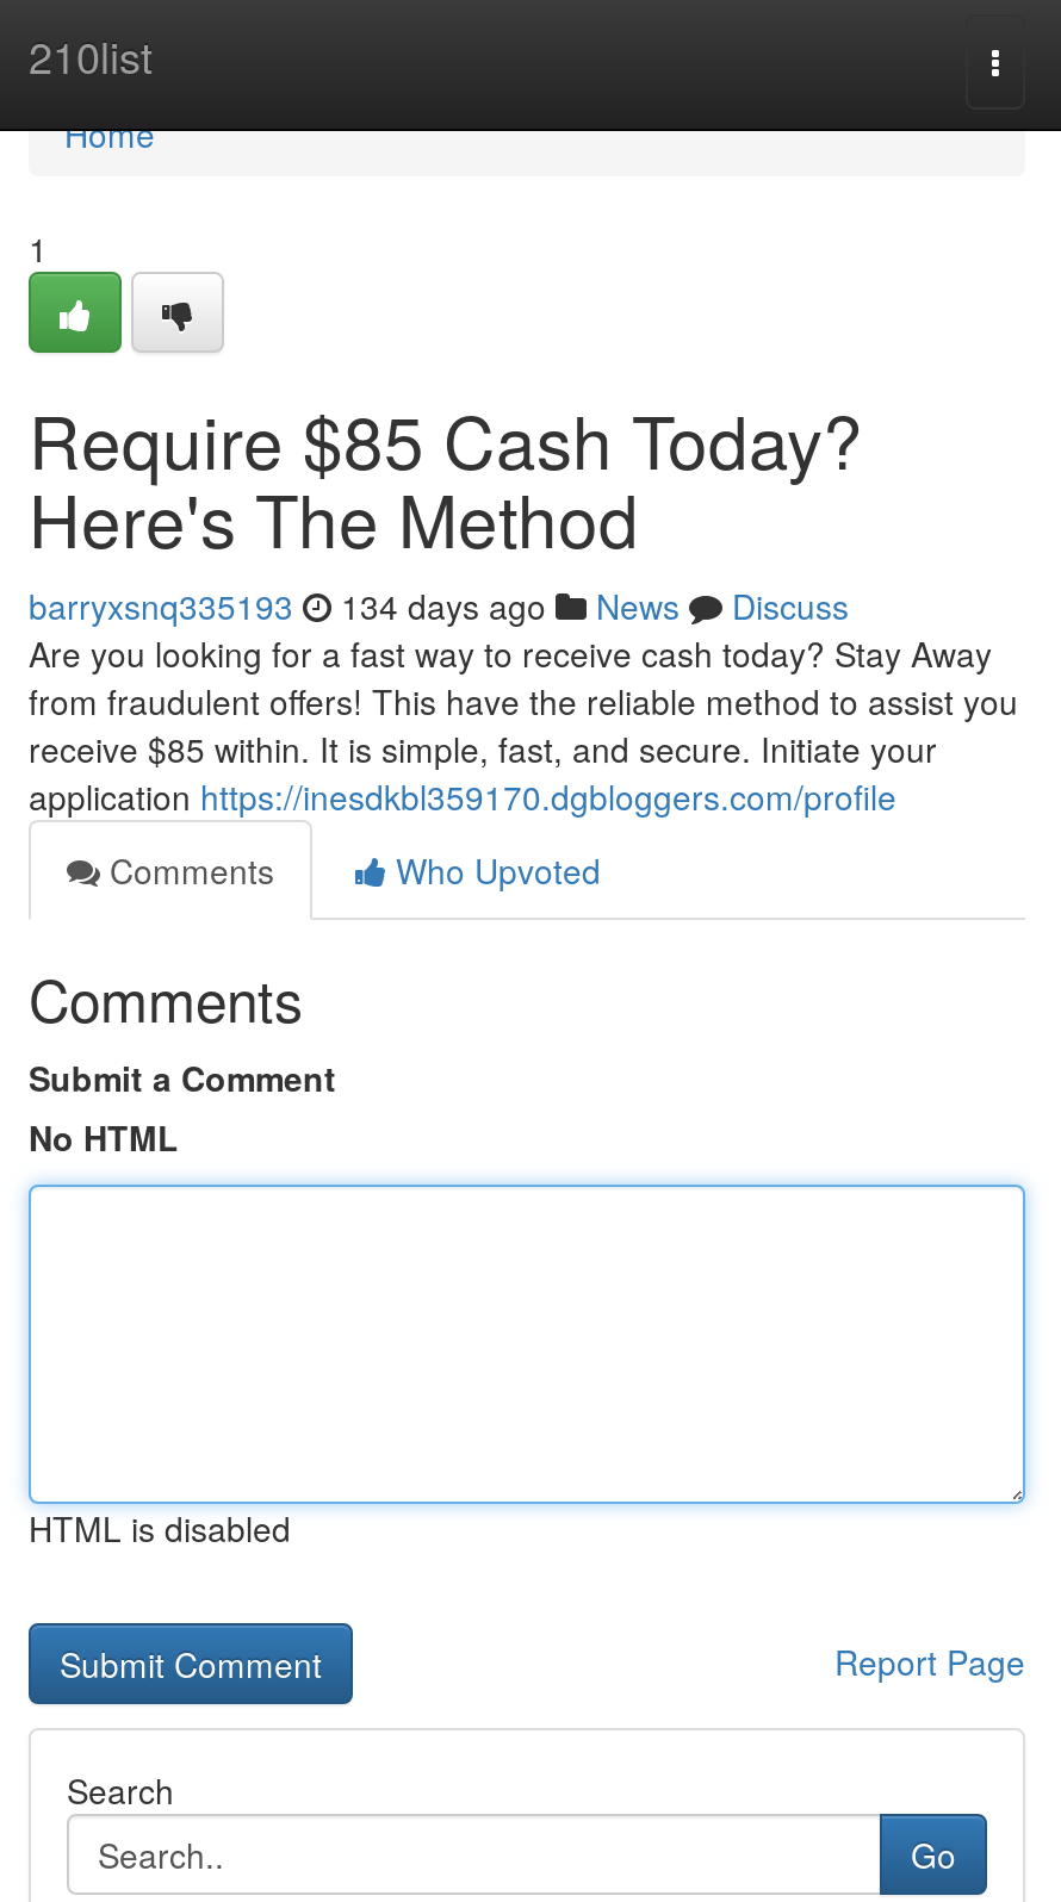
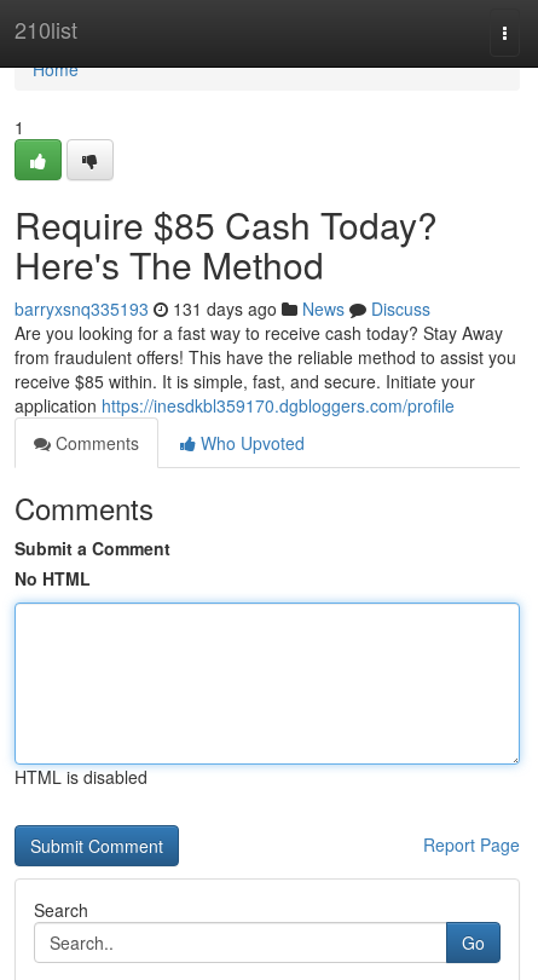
[29,582,849,629] barryxsnq335193 134 days ago News Discuss -> [15,296,430,321] barryxsnq335193 131 days ago News Discuss

